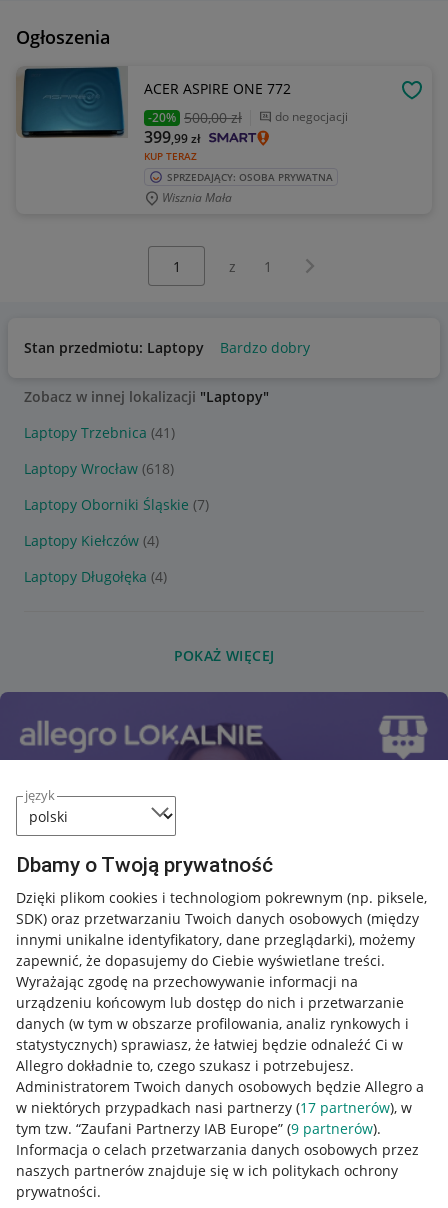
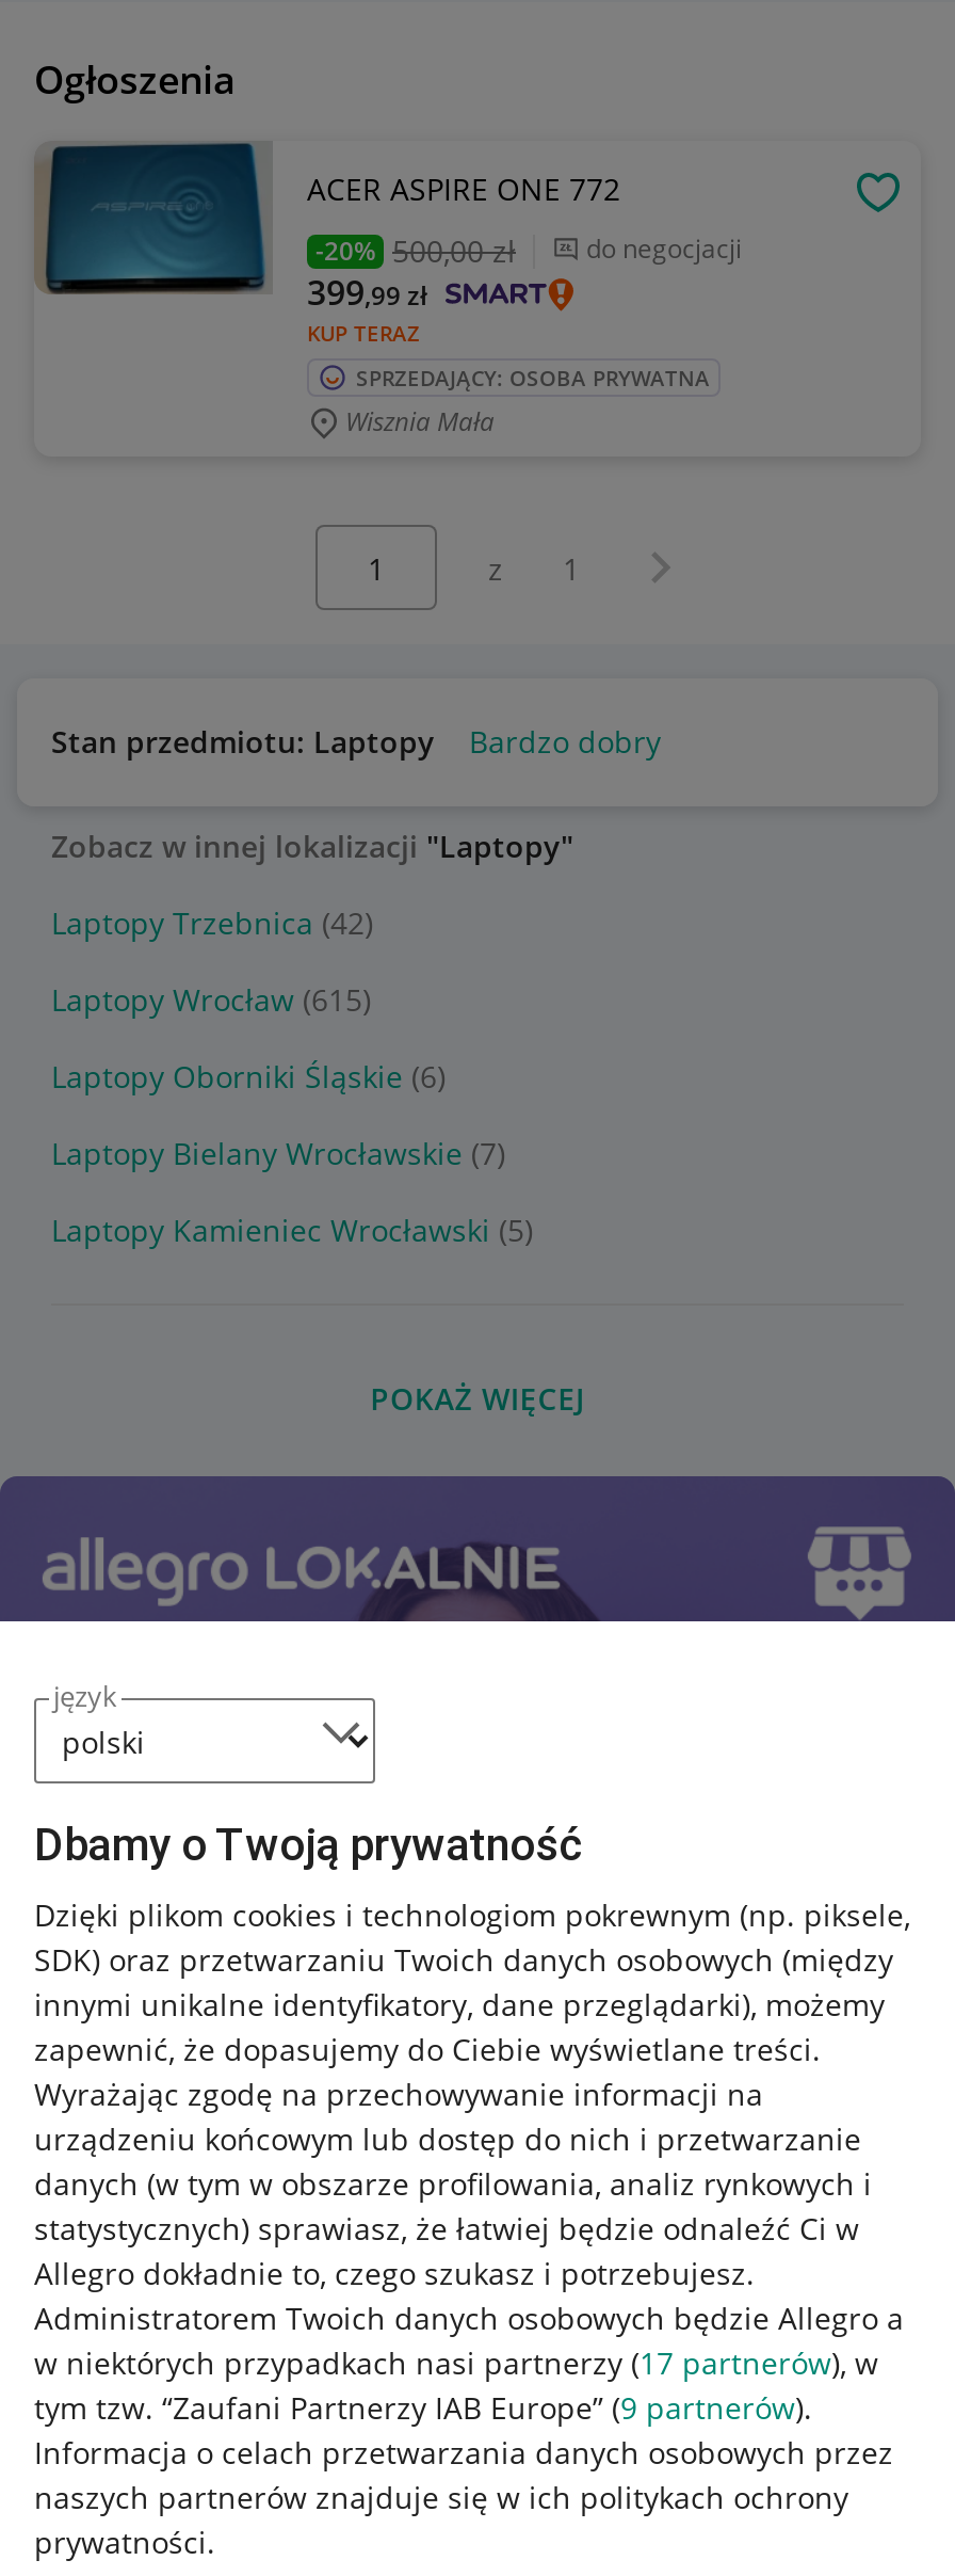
[24,423,175,442] Laptopy Trzebnica (41) -> [51,902,373,943] Laptopy Trzebnica (42)
[24,459,174,478] Laptopy Wrocław (618) -> [51,979,371,1020] Laptopy Wrocław (615)
[24,495,209,514] Laptopy Oborniki Śląskie (7) -> [51,1056,446,1097] Laptopy Oborniki Śląskie (6)
[24,531,159,550] Laptopy Kiełczów (4) -> [51,1133,505,1173] Laptopy Bielany Wrocławskie (7)
[24,567,167,586] Laptopy Długołęka (4) -> [51,1210,533,1250] Laptopy Kamieniec Wrocławski (5)

